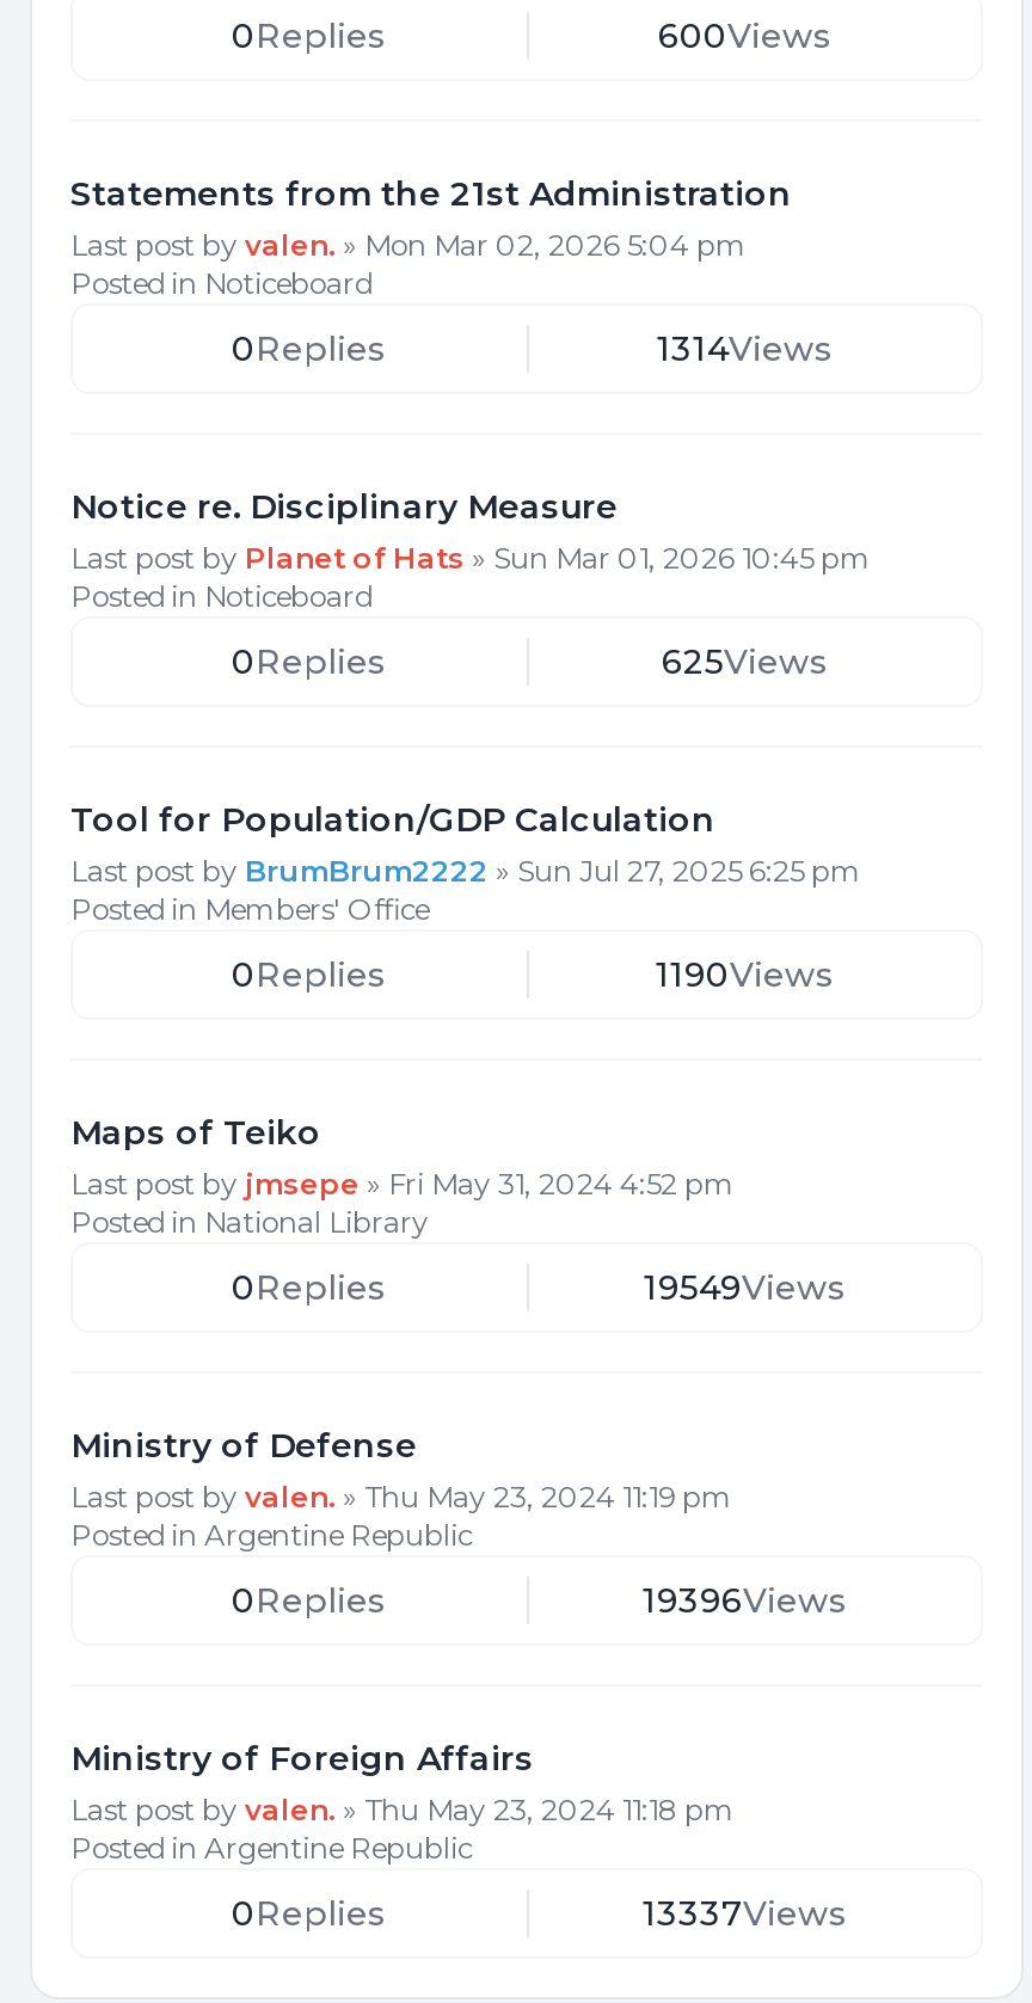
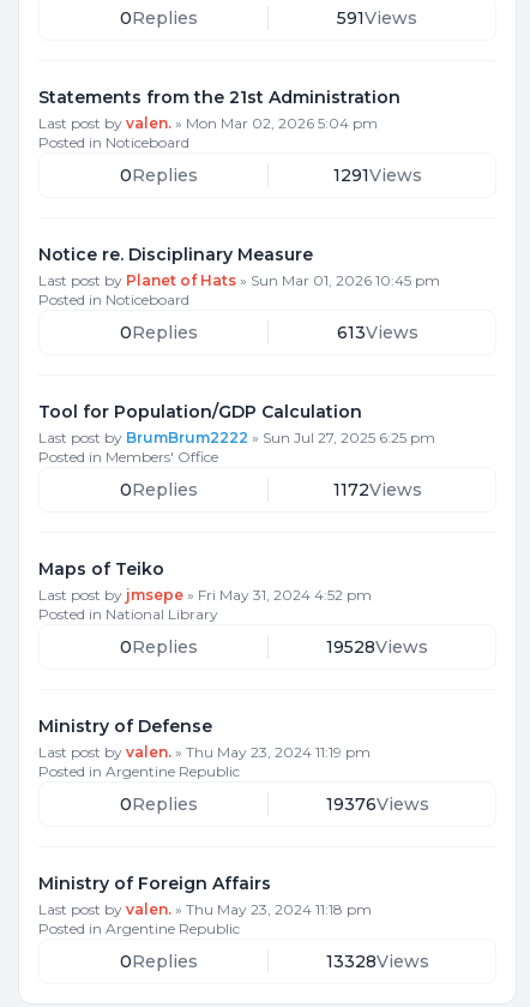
[658,14,833,57] 600Views -> [337,7,417,29] 591Views
[657,327,834,370] 1314Views -> [333,164,421,186] 1291Views
[662,640,829,683] 625Views -> [336,322,418,343] 613Views
[656,953,835,996] 1190Views -> [333,479,421,500] 1172Views
[644,1266,847,1309] 19549Views -> [326,636,428,658] 19528Views
[643,1579,848,1622] 19396Views -> [326,793,429,815] 19376Views
[643,1892,848,1935] 13337Views -> [326,951,429,972] 13328Views

